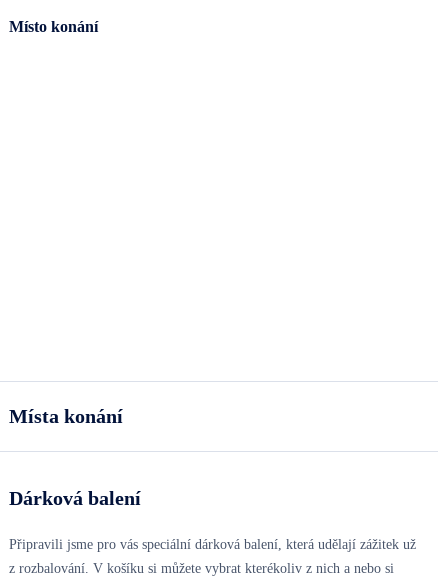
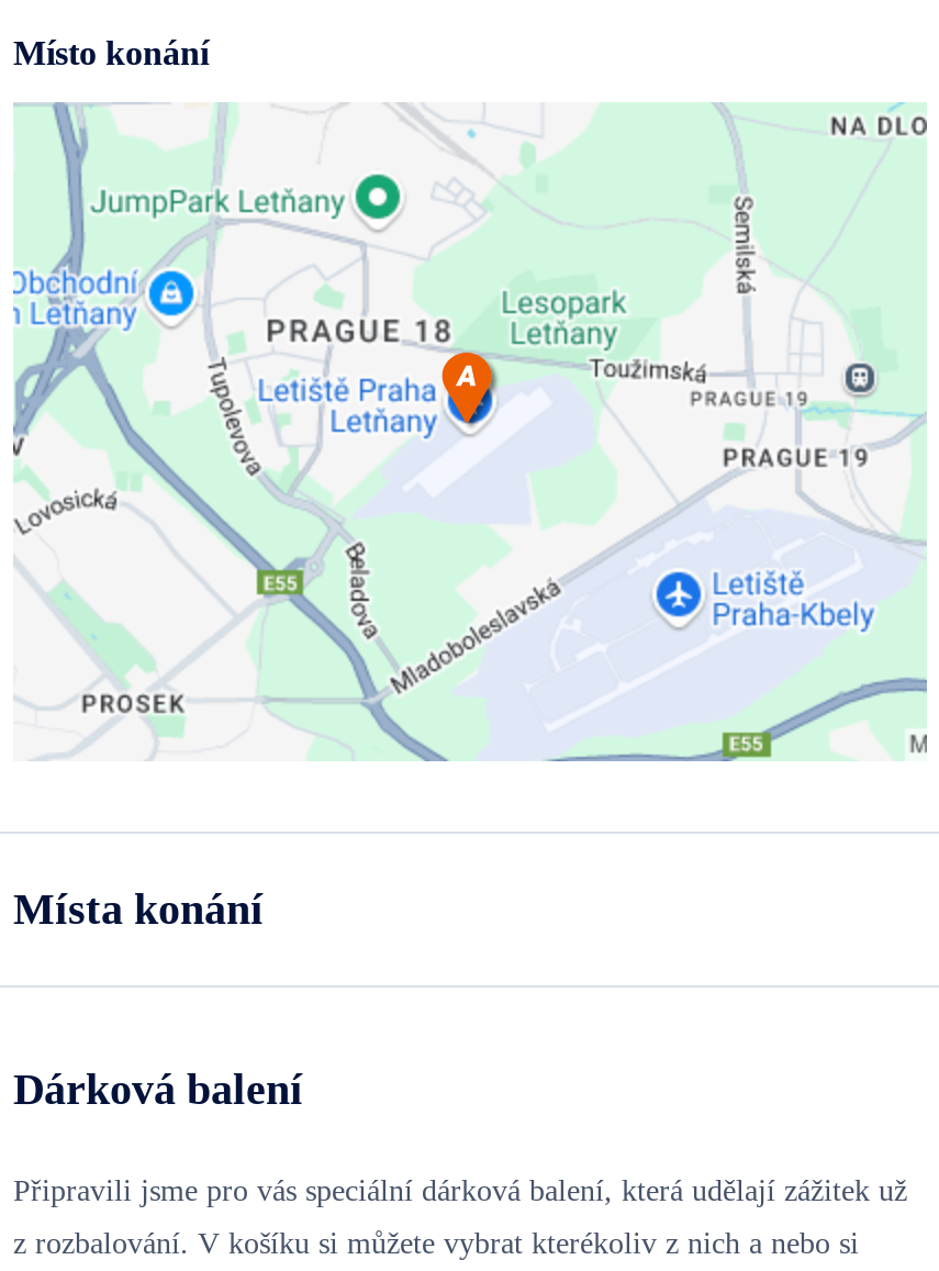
none -> [11,100,929,763] [image]

